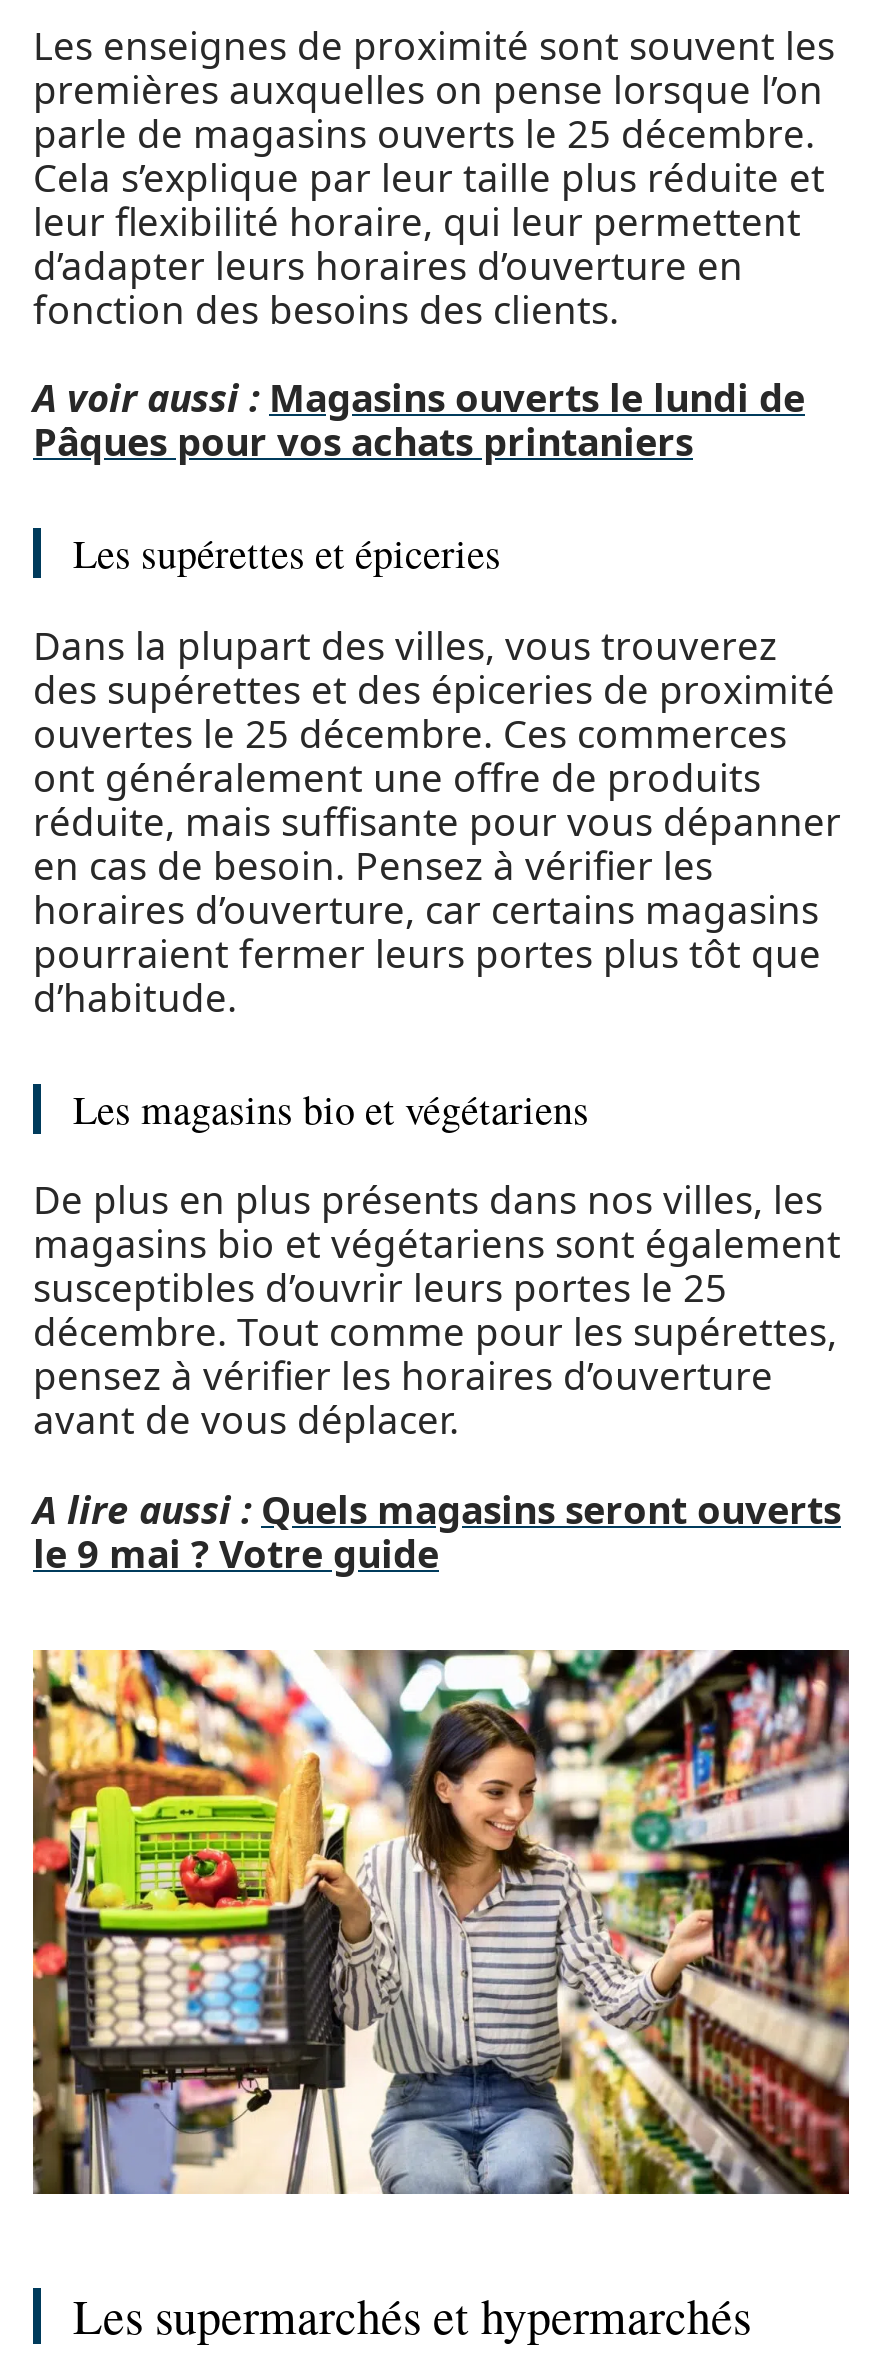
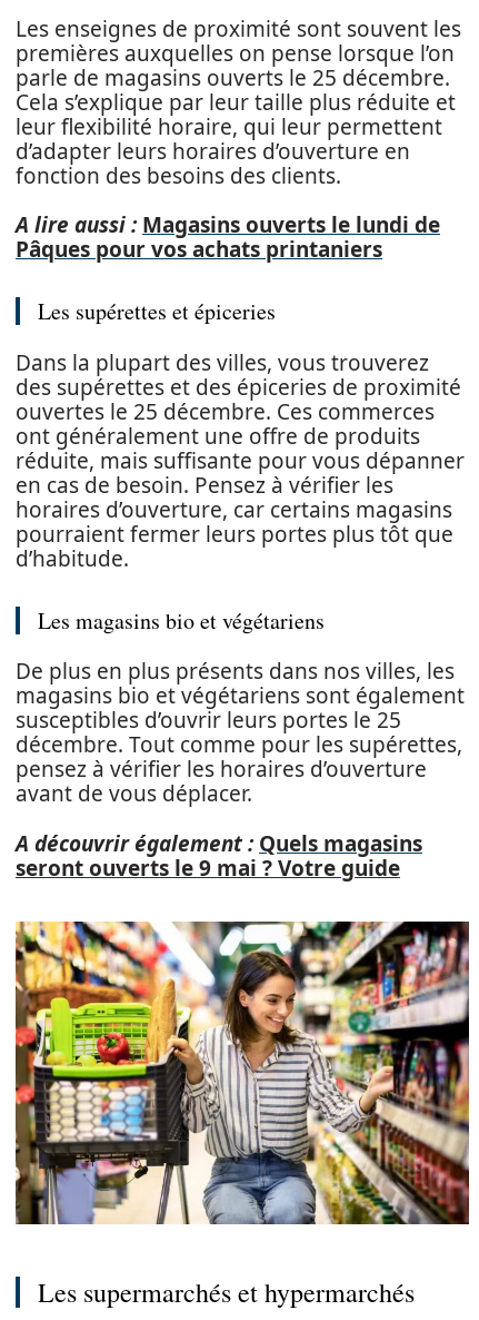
[33,372,805,424] A voir aussi : Magasins ouverts le lundi de -> [16,210,440,239] A lire aussi : Magasins ouverts le lundi de
[33,1483,841,1579] A lire aussi : Quels magasins seront ouverts | le 9 mai ? Votre guide -> [16,829,422,882] A découvrir également : Quels magasins | seront ouverts le 9 mai ? Votre guide

